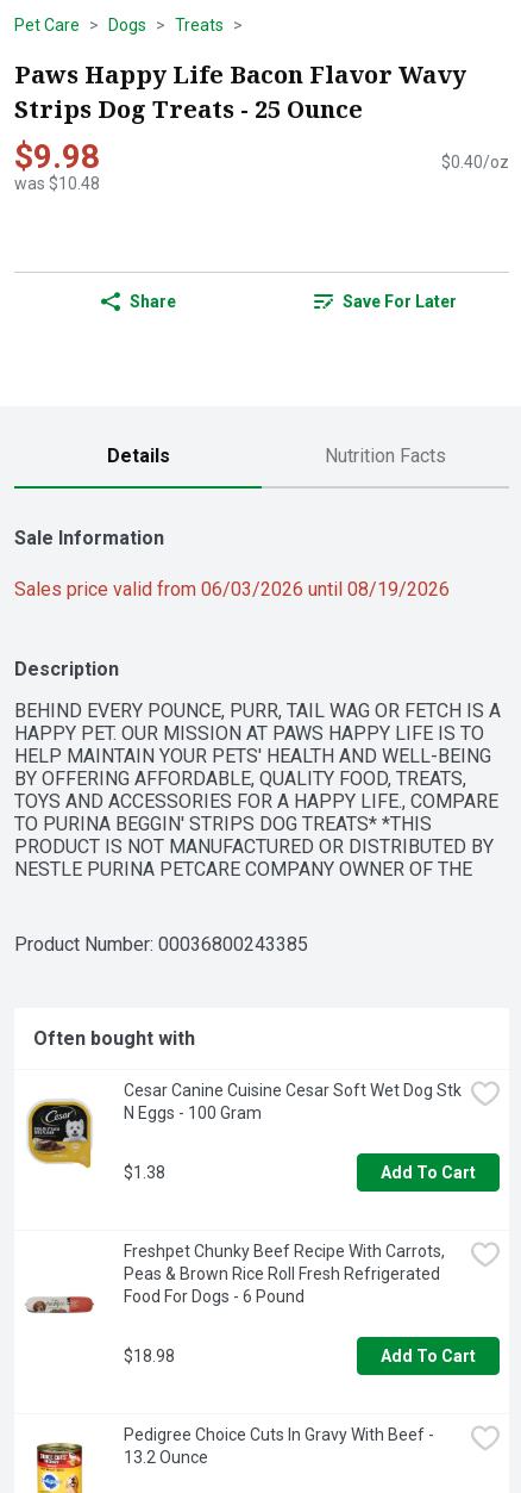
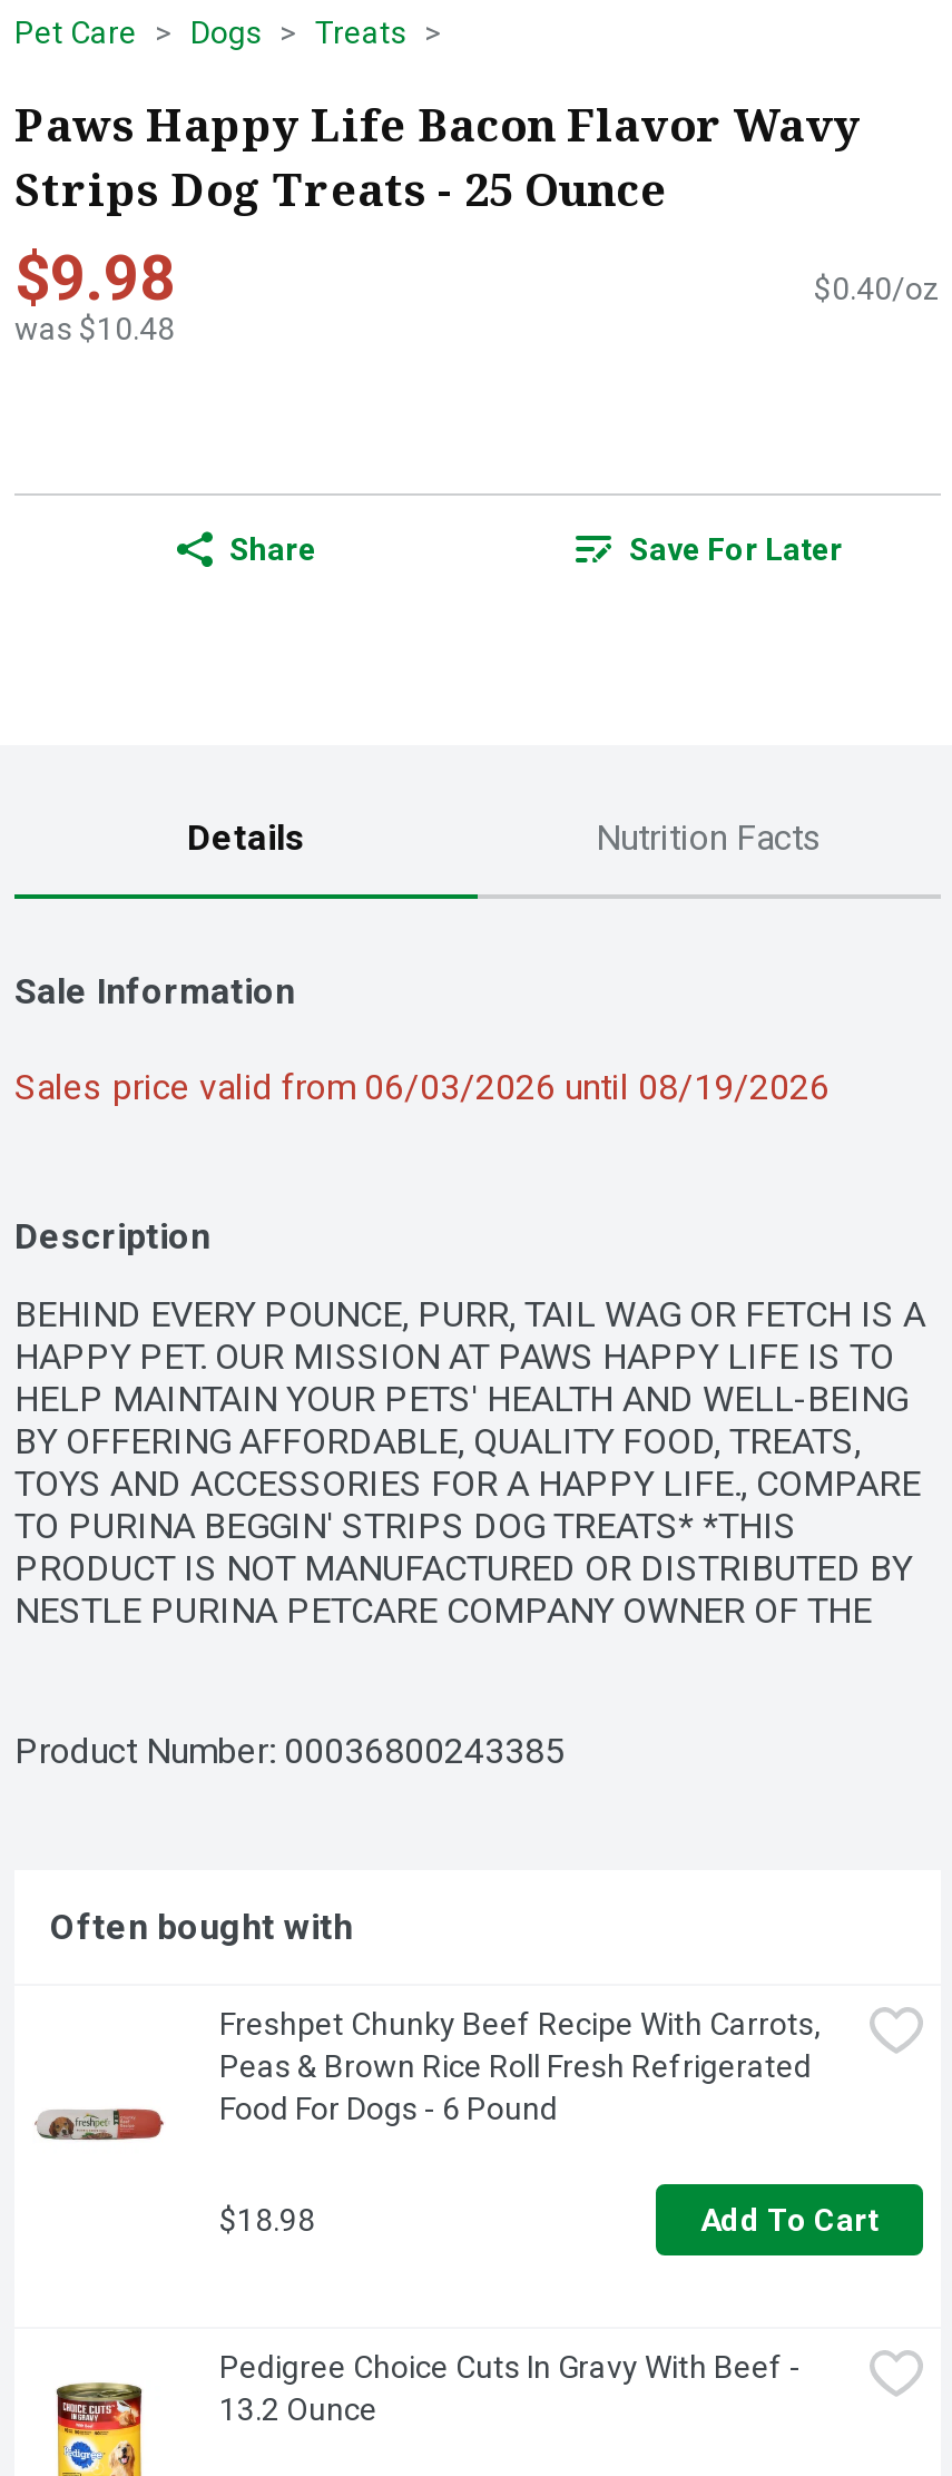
[27,1081,476,1182] [image] | Cesar Canine Cuisine Cesar Soft Wet Dog Stk | N Eggs - 100 Gram | $1.38 | Add To Cart -> none

